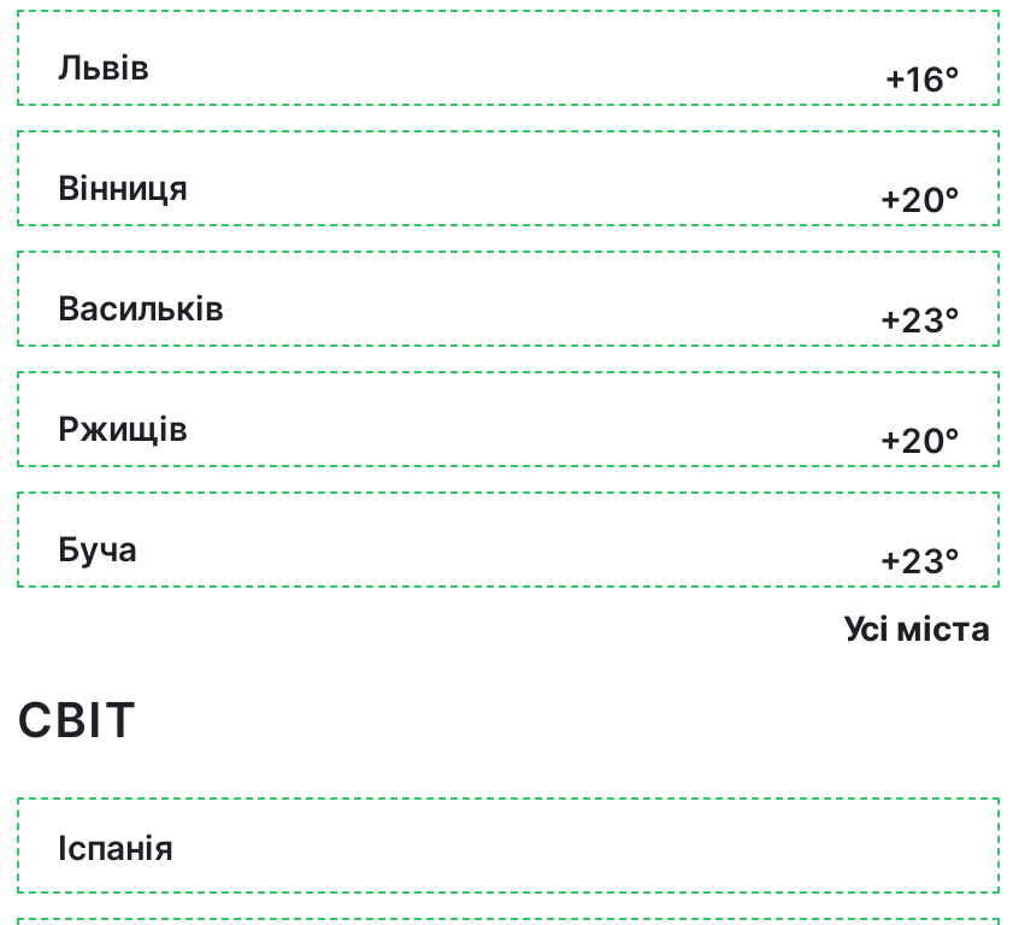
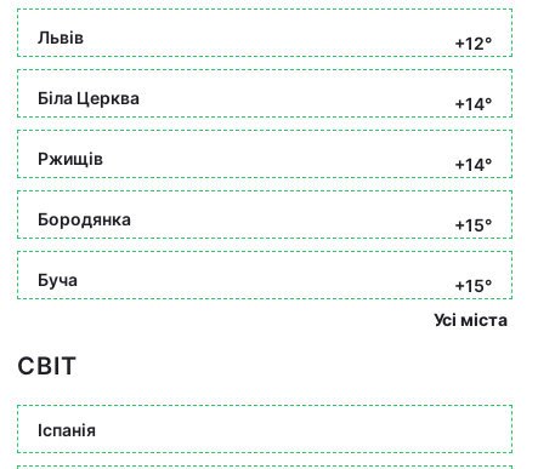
[58,58,959,340] +16° | Вінниця | +20° | Васильків | +23° -> [38,33,492,114] +12° | Біла Церква | +14°
moved [58,406,188,447] -> [38,147,103,168]: Ржищів
[879,419,959,460] +20° -> [38,154,492,235] +14° | Бородянка | +15°
[879,540,959,581] +23° -> [454,275,492,296] +15°

